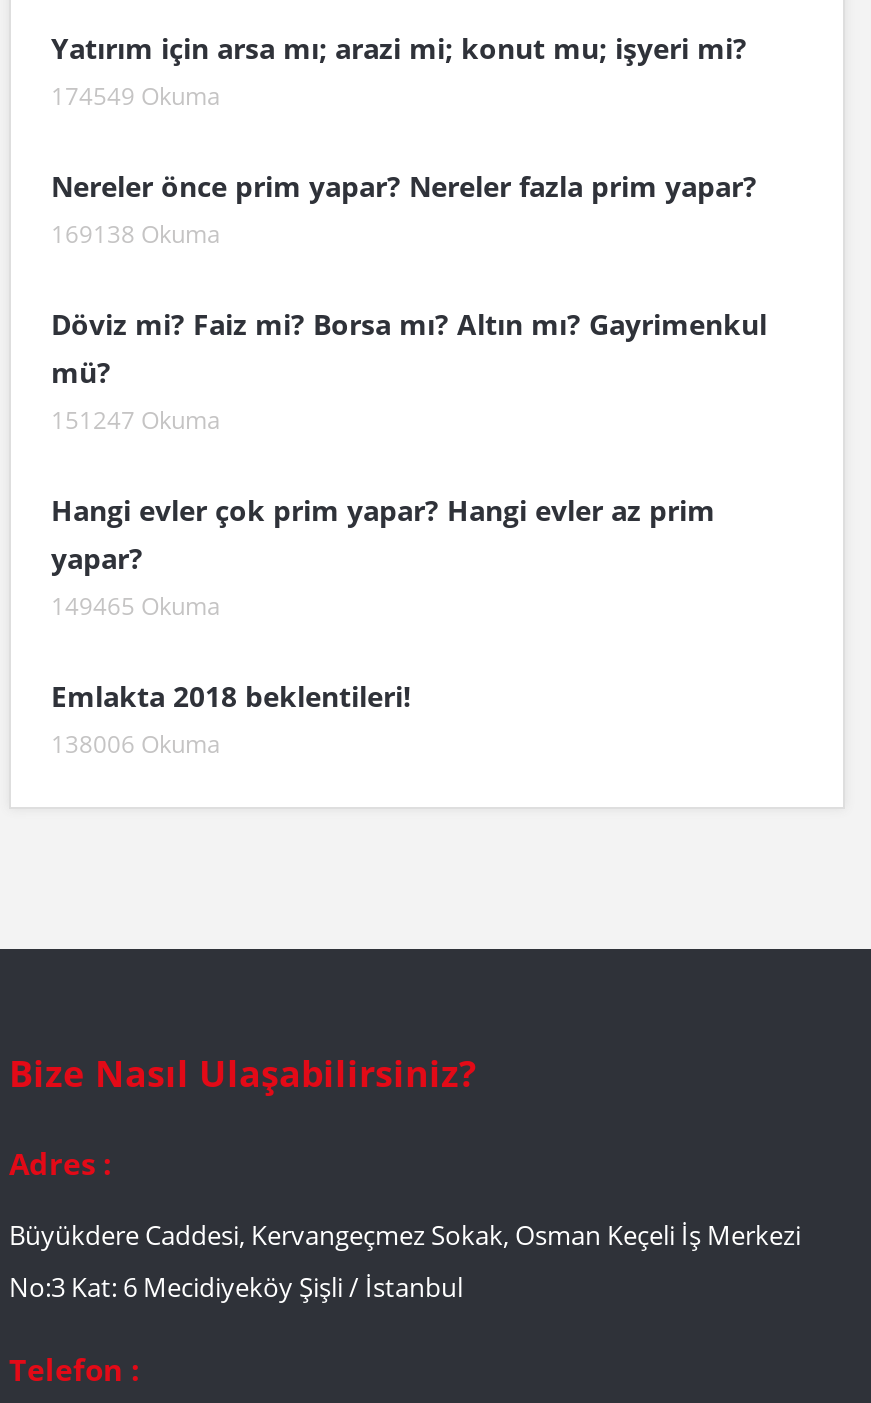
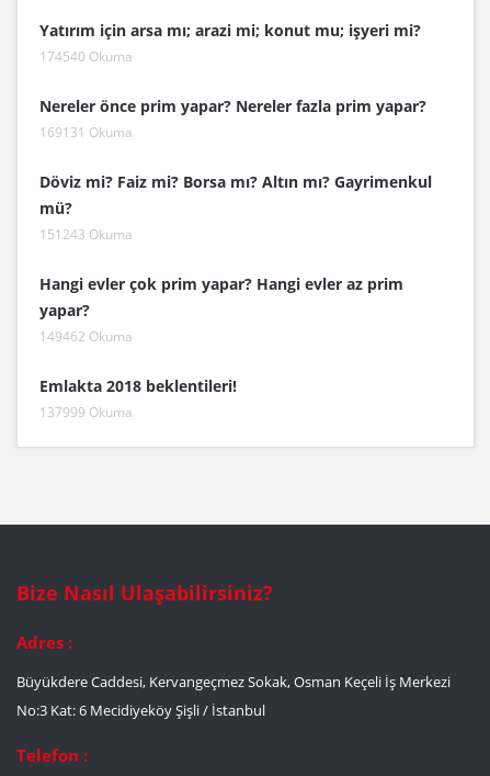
[51,79,221,113] 174549 Okuma -> [39,47,133,66] 174540 Okuma
[51,217,221,251] 169138 Okuma -> [39,123,133,142] 169131 Okuma
[51,403,221,437] 151247 Okuma -> [39,225,133,244] 151243 Okuma
[51,589,221,623] 149465 Okuma -> [39,327,133,346] 149462 Okuma
[51,727,221,761] 138006 Okuma -> [39,403,133,422] 137999 Okuma

